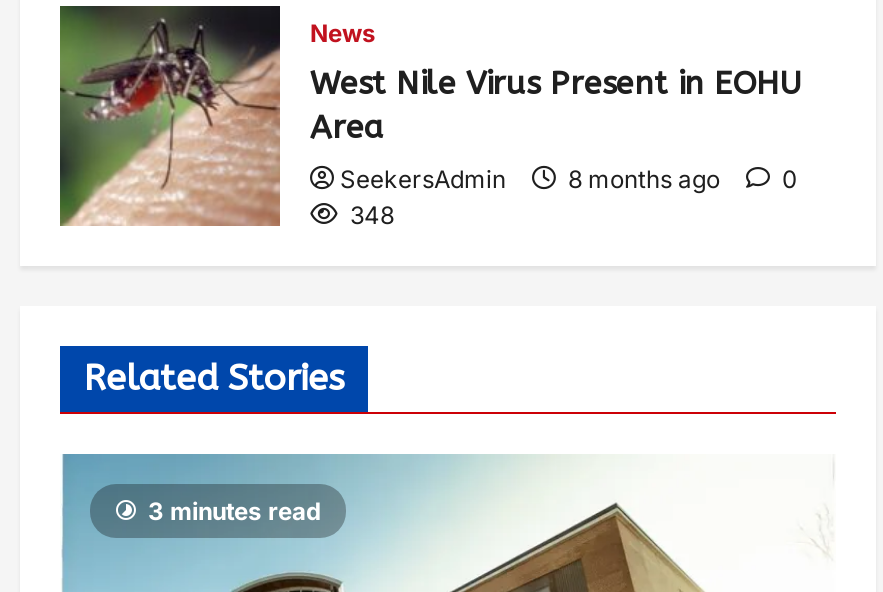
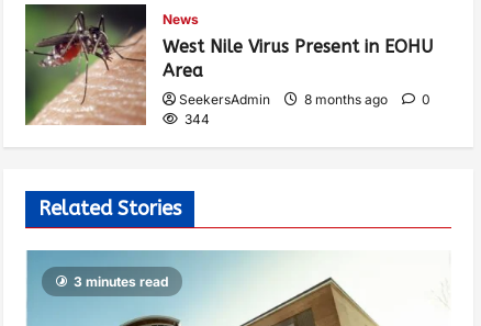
[350,200,394,230] 348 -> [184,111,210,128] 344

